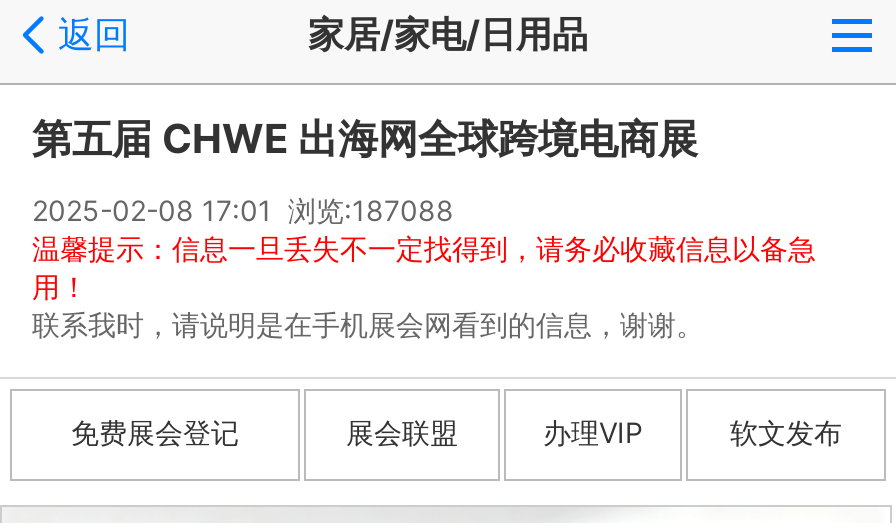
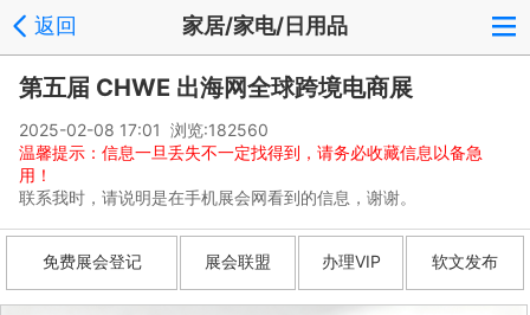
[32,193,454,227] 2025-02-08 17:01 浏览:187088 -> [19,120,269,140] 2025-02-08 17:01 浏览:182560

